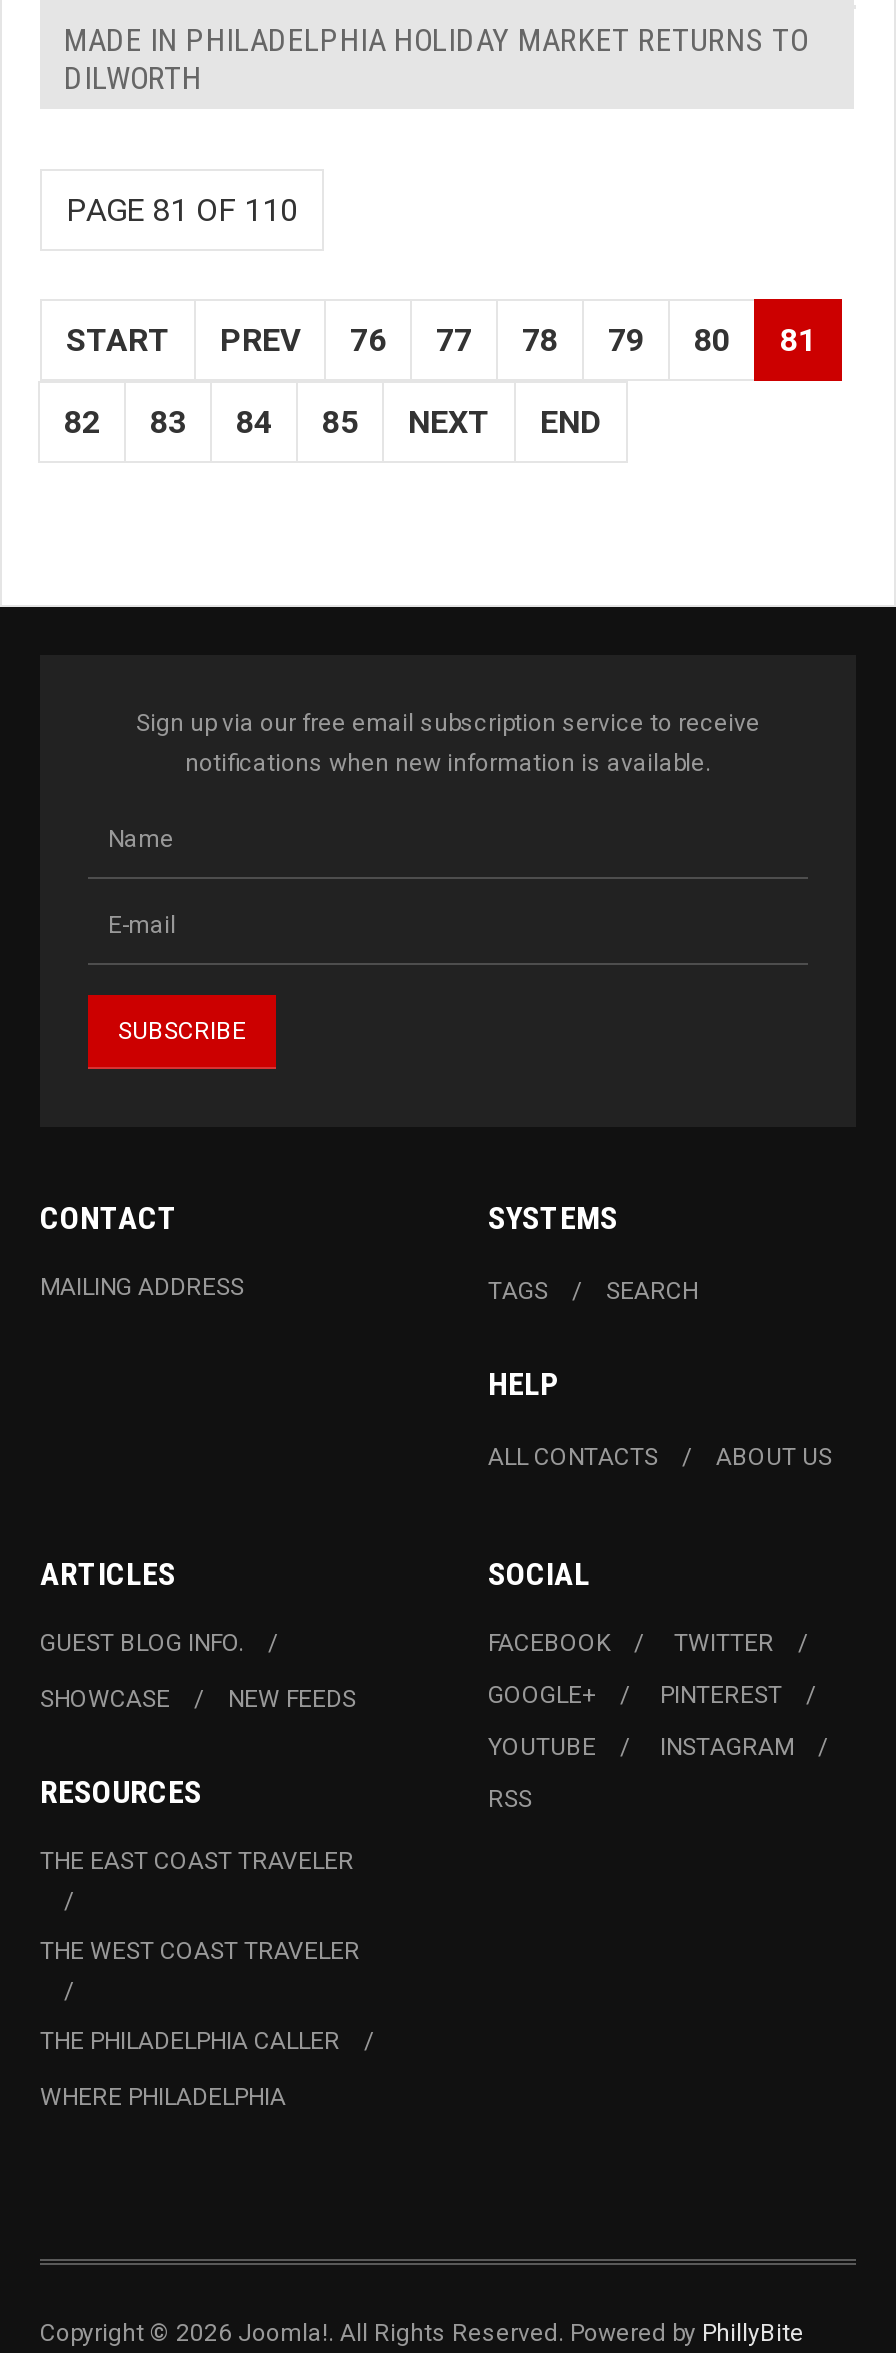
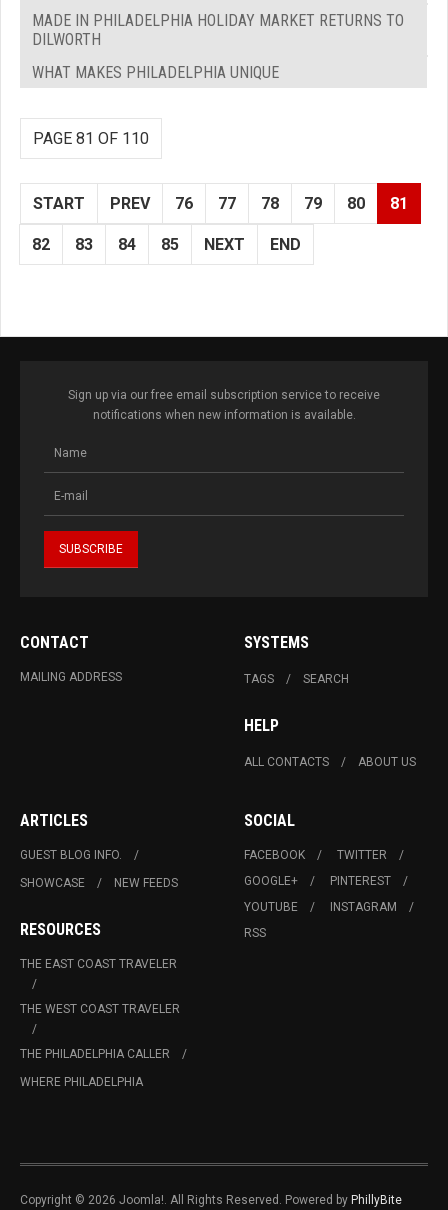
none -> [32,62,279,81] WHAT MAKES PHILADELPHIA UNIQUE

